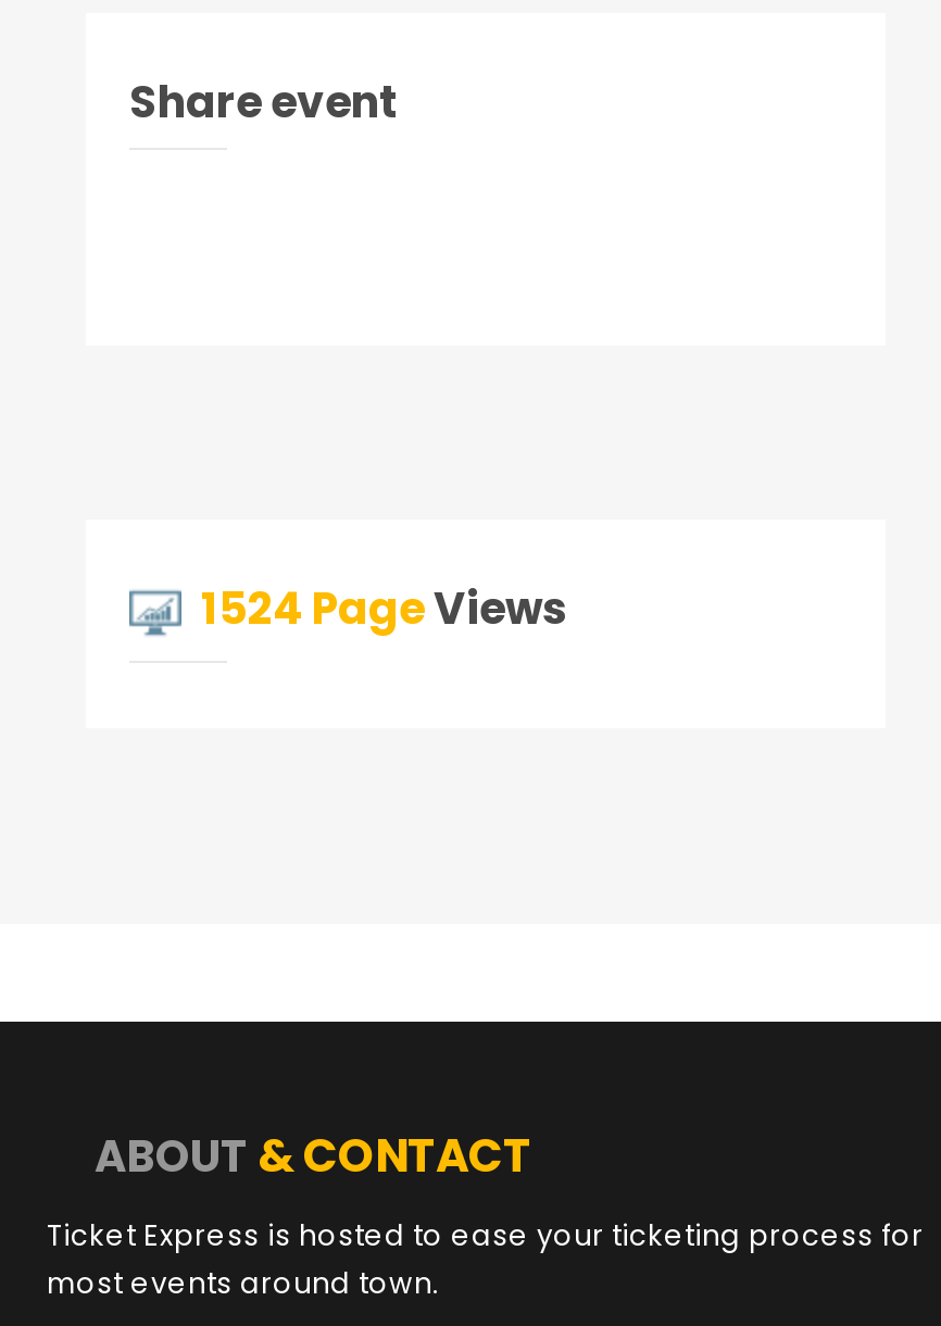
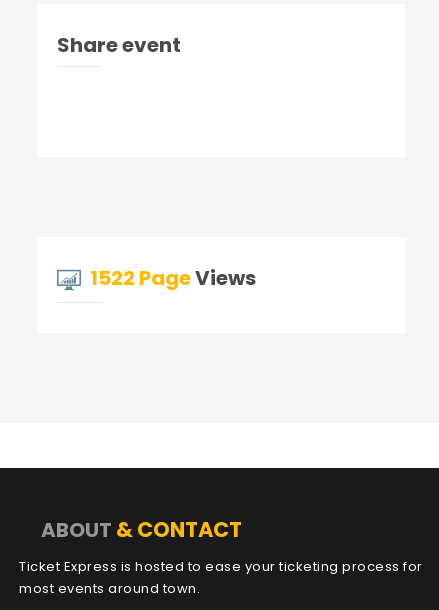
[201,579,566,640] 1524 PageViews -> [90,264,256,292] 1522 PageViews

